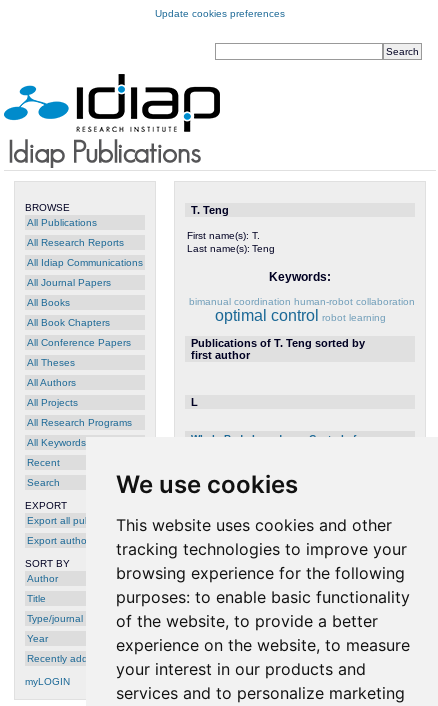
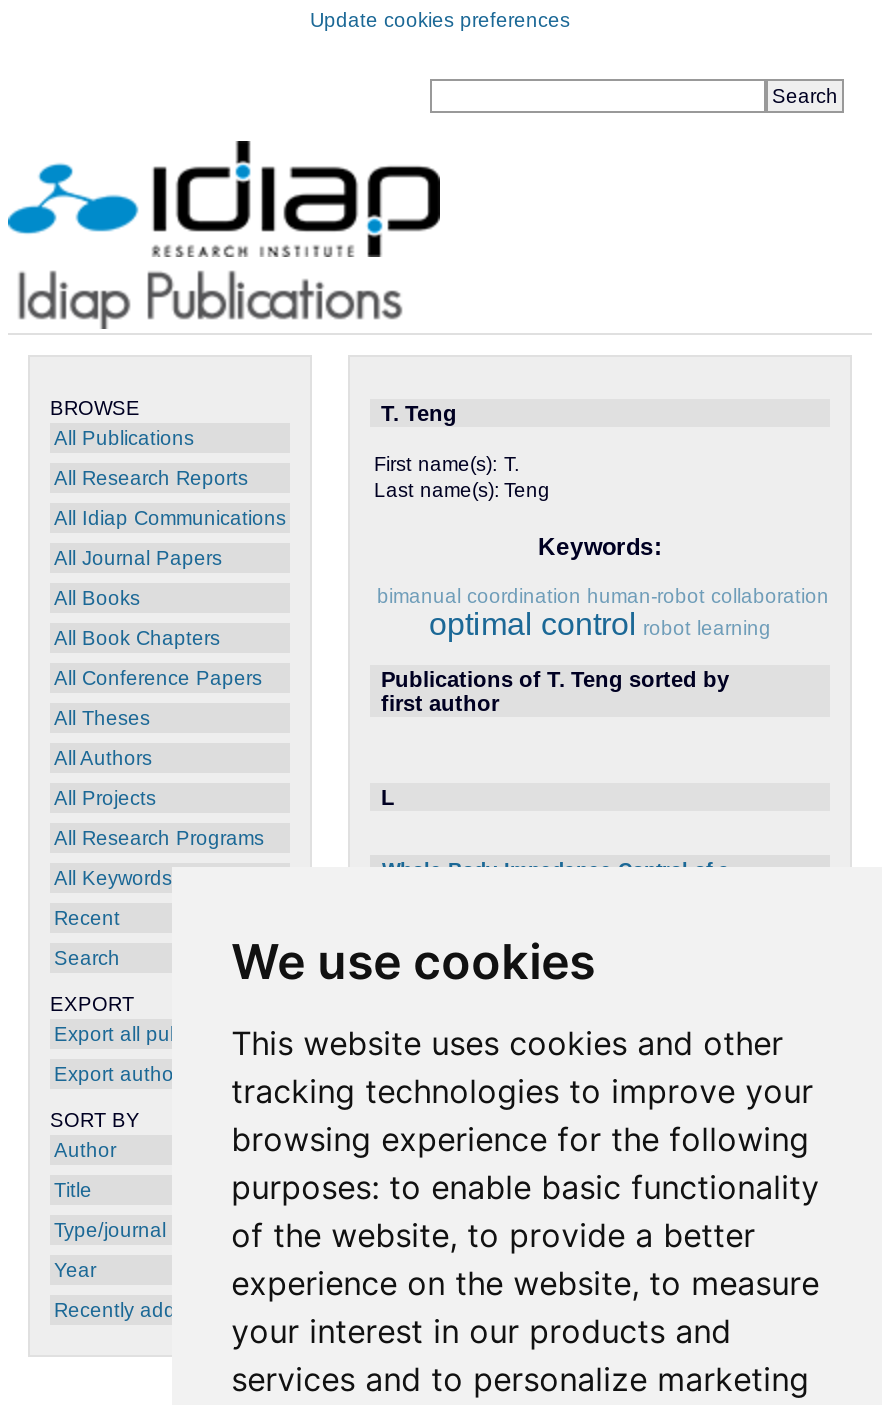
[25,676,70,687] myLOGIN -> none

